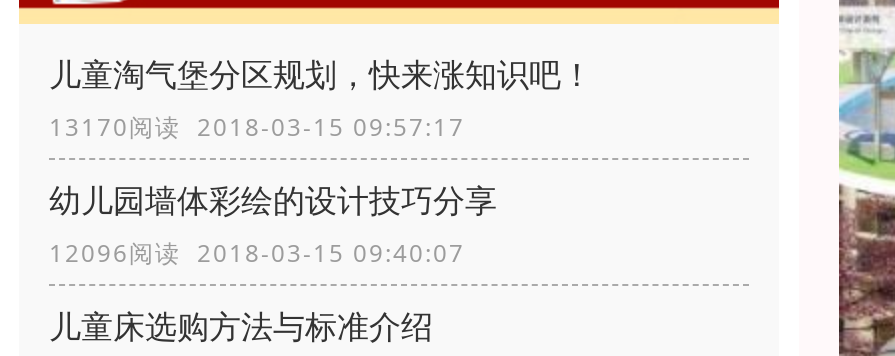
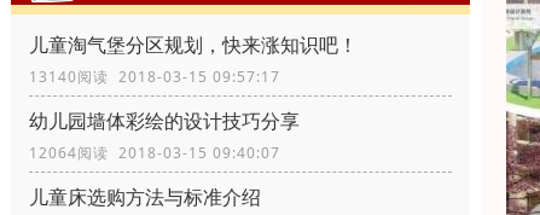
[49,109,465,143] 13170阅读 2018-03-15 09:57:17 -> [29,66,280,86] 13140阅读 2018-03-15 09:57:17
[49,235,465,269] 12096阅读 2018-03-15 09:40:07 -> [29,142,280,162] 12064阅读 2018-03-15 09:40:07

